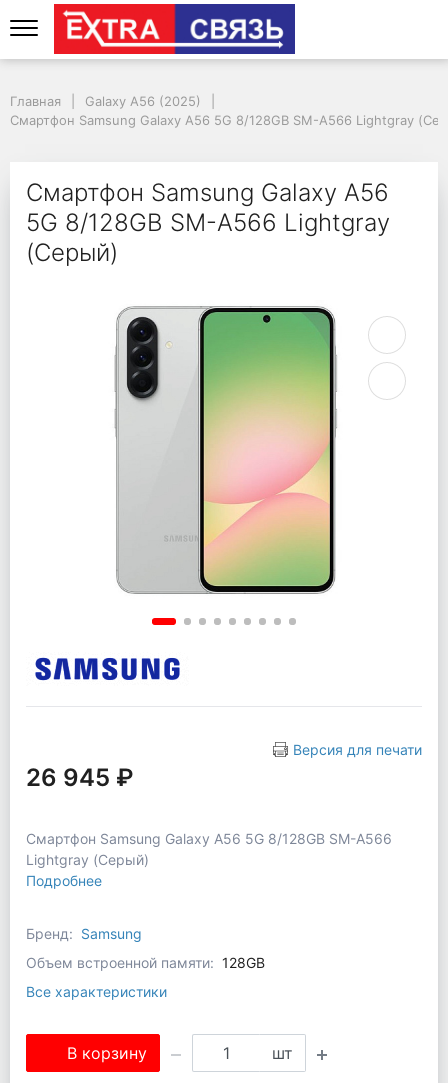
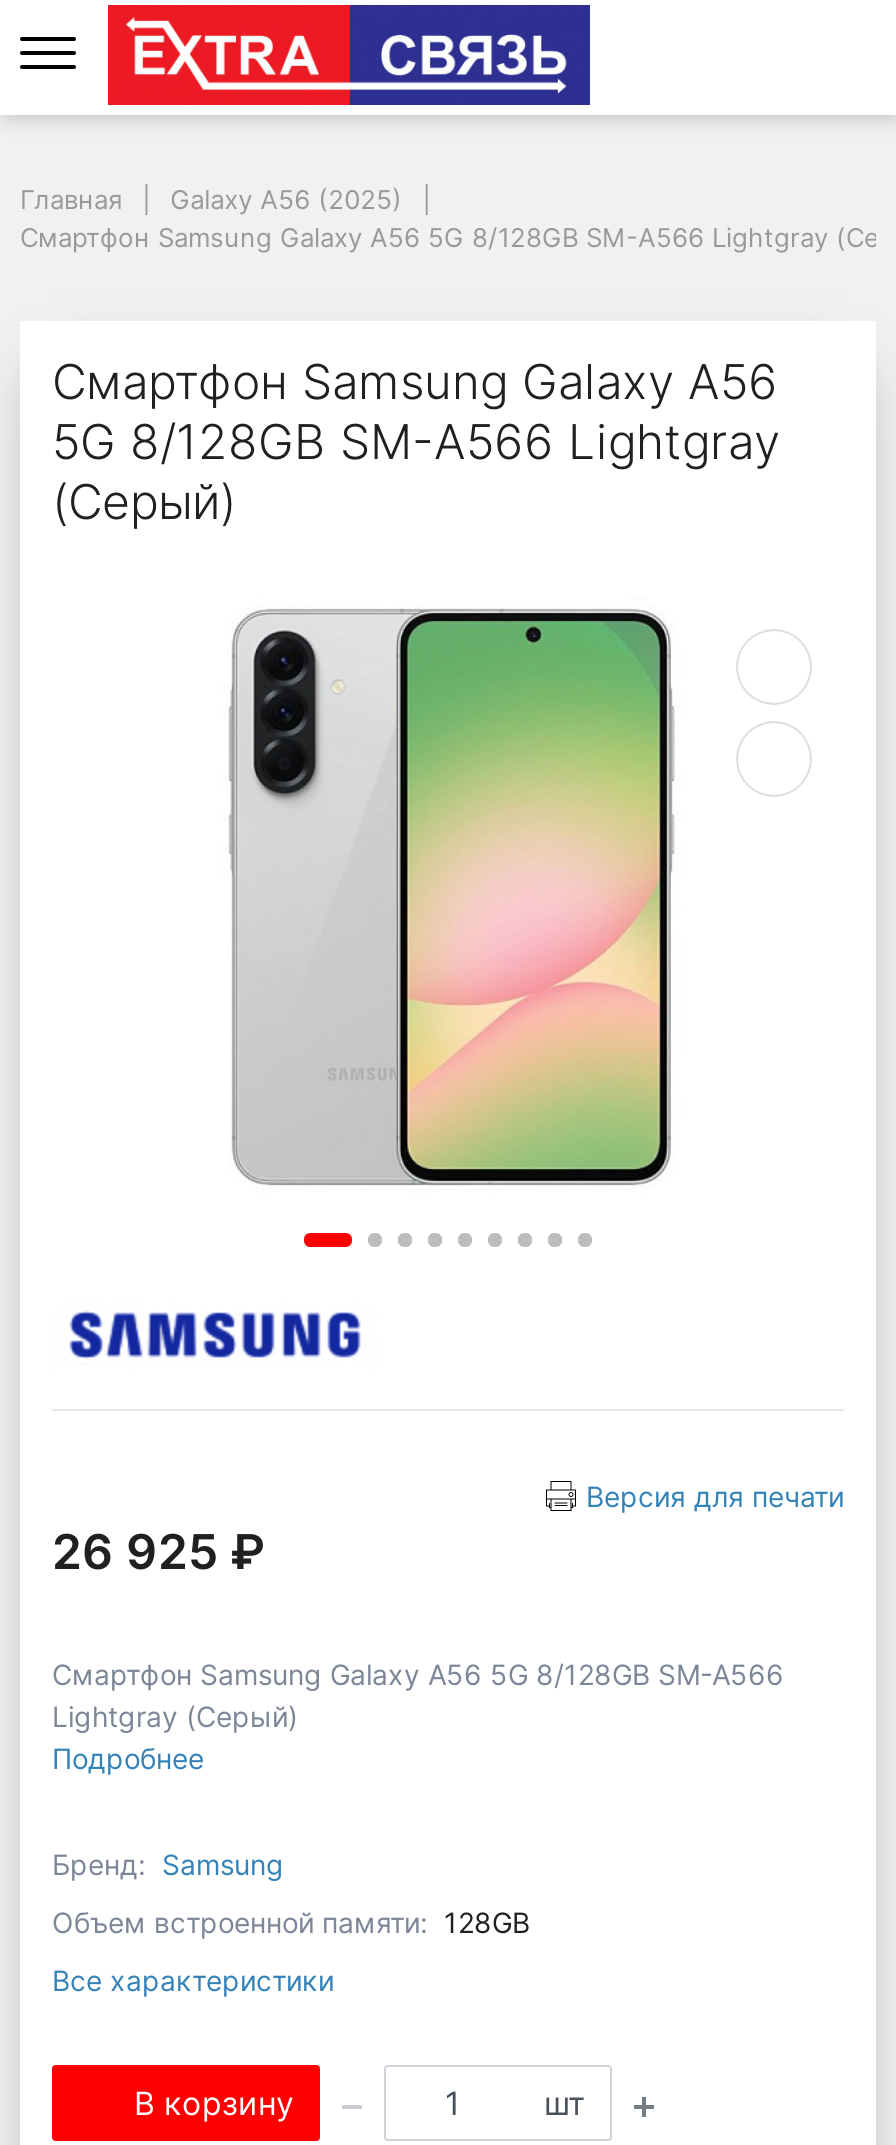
[26,763,134,792] 26 945 ₽ -> [52,1523,266,1581] 26 925 ₽

